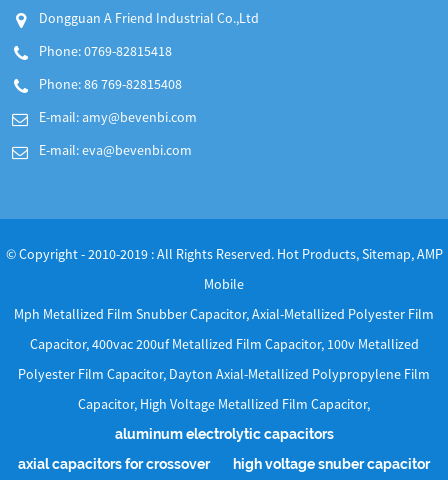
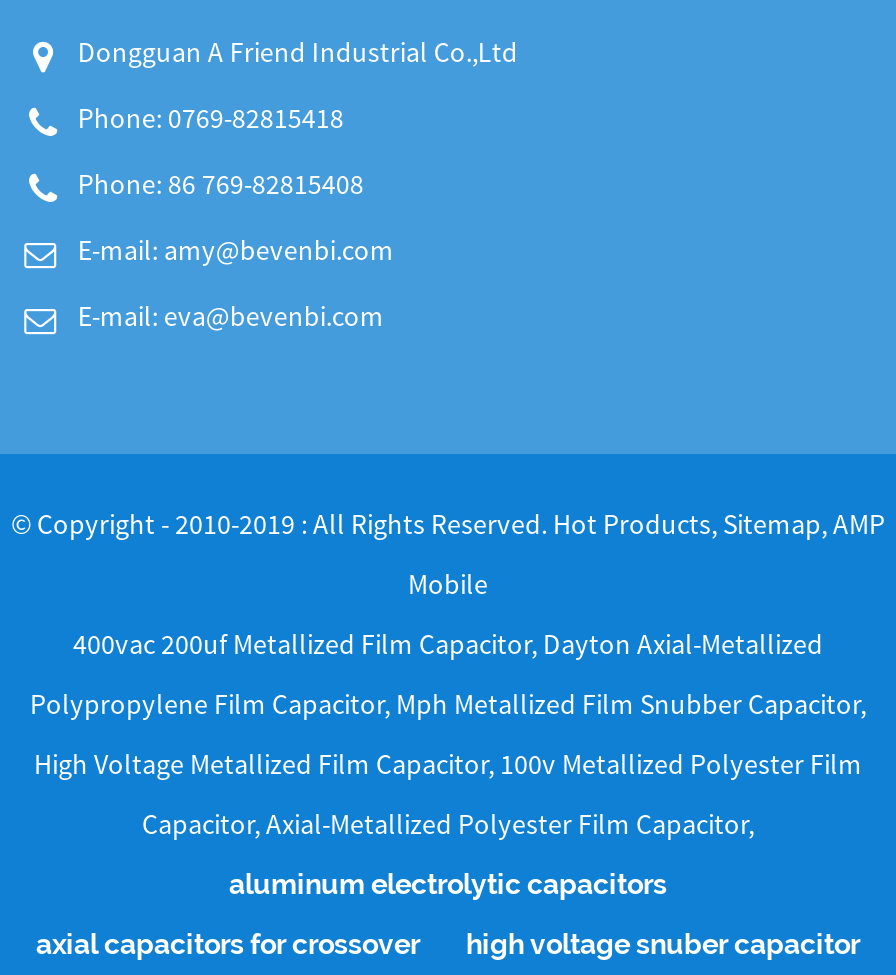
[14,305,434,323] Mph Metallized Film Snubber Capacitor, Axial-Metallized Polyester Film -> [73,627,823,663] 400vac 200uf Metallized Film Capacitor, Dayton Axial-Metallized
[29,335,418,353] Capacitor,400vac 200uf Metallized Film Capacitor, 100v Metallized -> [30,687,866,723] Polypropylene Film Capacitor, Mph Metallized Film Snubber Capacitor,
[18,365,430,383] Polyester Film Capacitor, Dayton Axial-Metallized Polypropylene Film -> [34,747,862,783] High Voltage Metallized Film Capacitor, 100v Metallized Polyester Film
[78,395,370,413] Capacitor,High Voltage Metallized Film Capacitor, -> [142,807,754,843] Capacitor,Axial-Metallized Polyester Film Capacitor,

